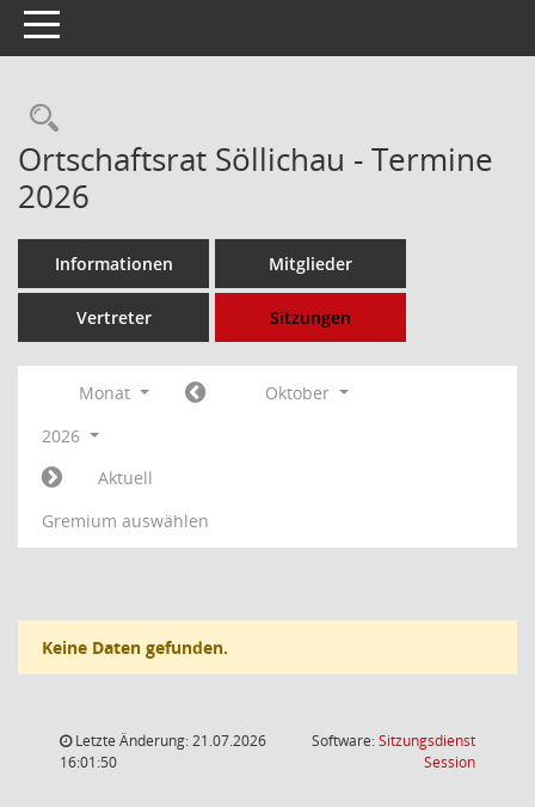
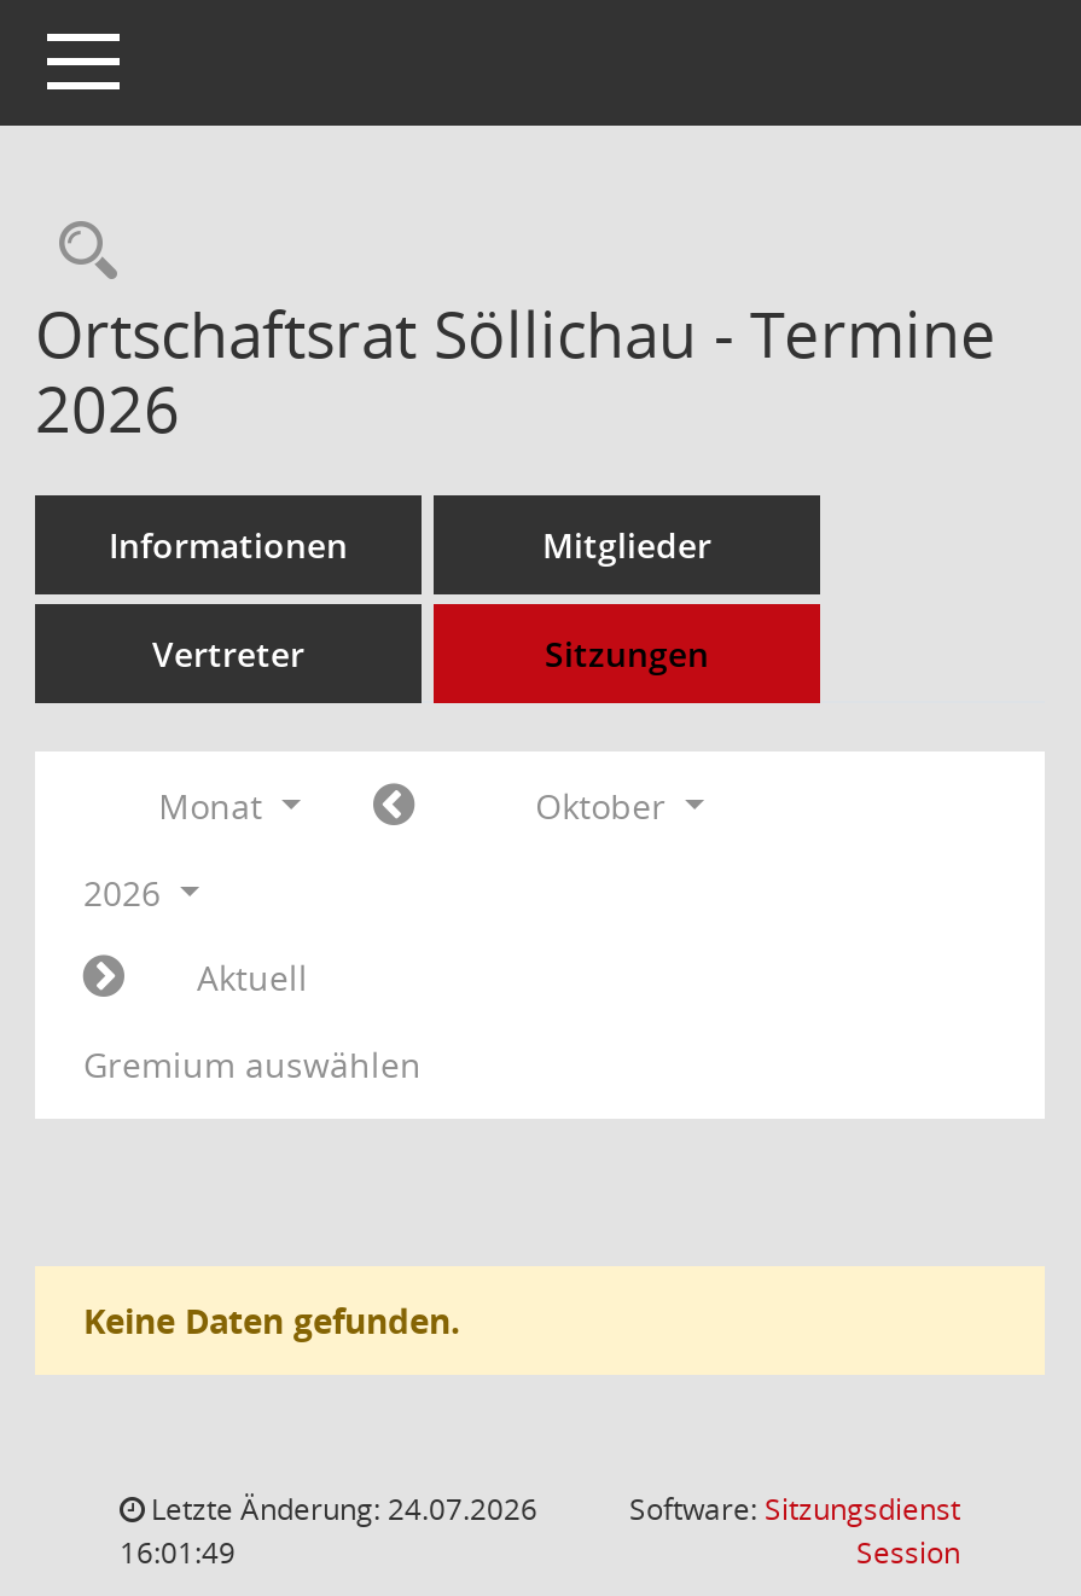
[72,730,266,751] Letzte Änderung: 21.07.2026 -> [144,1488,537,1530] Letzte Änderung: 24.07.2026
[60,752,117,772] 16:01:50 -> [120,1532,236,1573] 16:01:49

